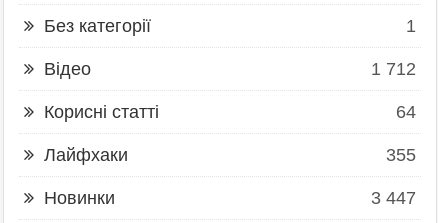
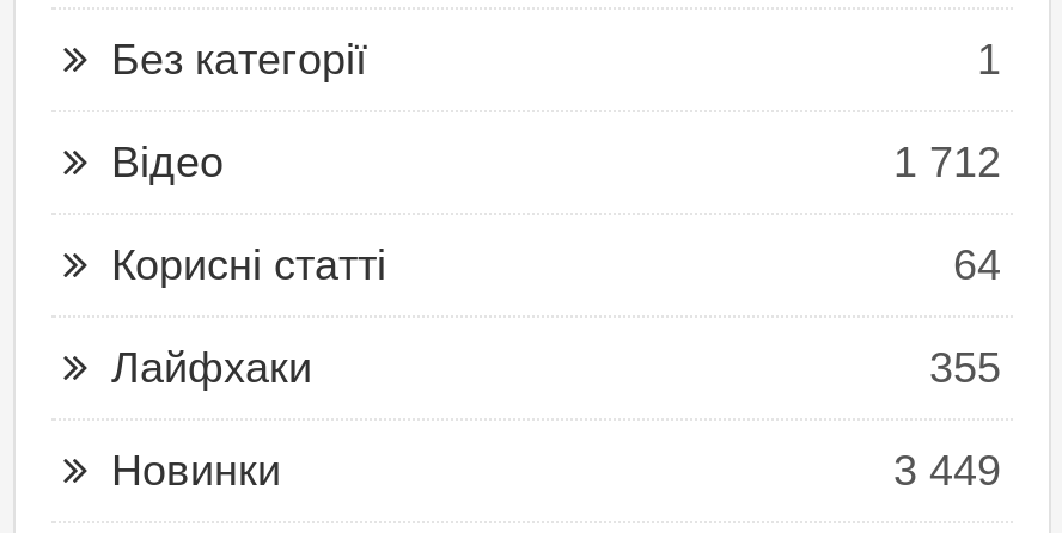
[371,188,416,208] 3 447 -> [893,447,1001,495] 3 449

